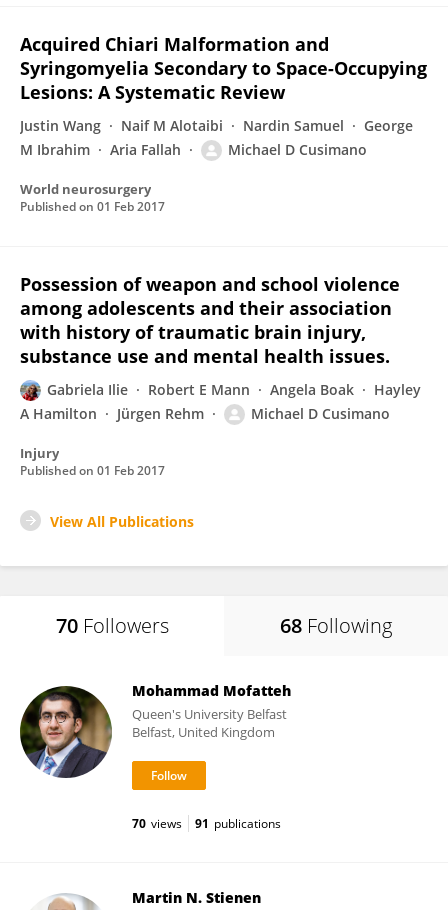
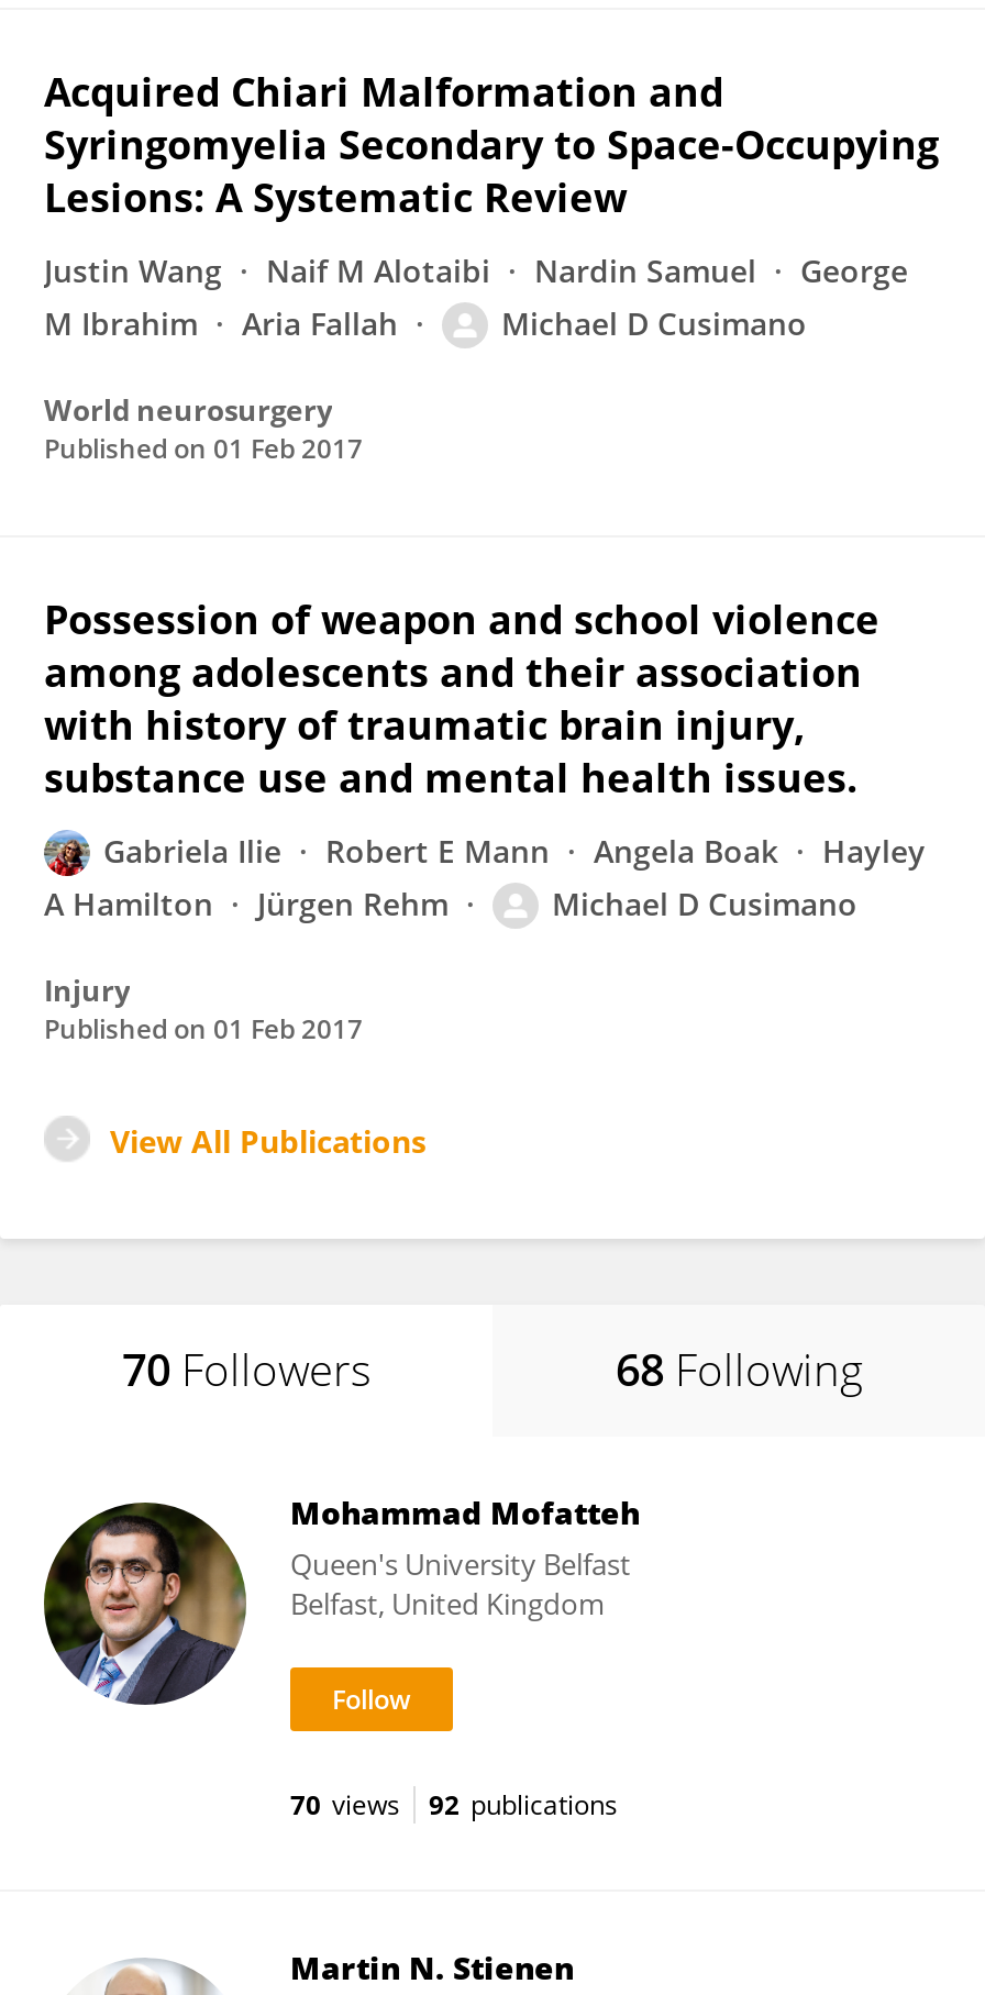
[195,815,281,832] 91 publications -> [429,1786,618,1824] 92 publications

